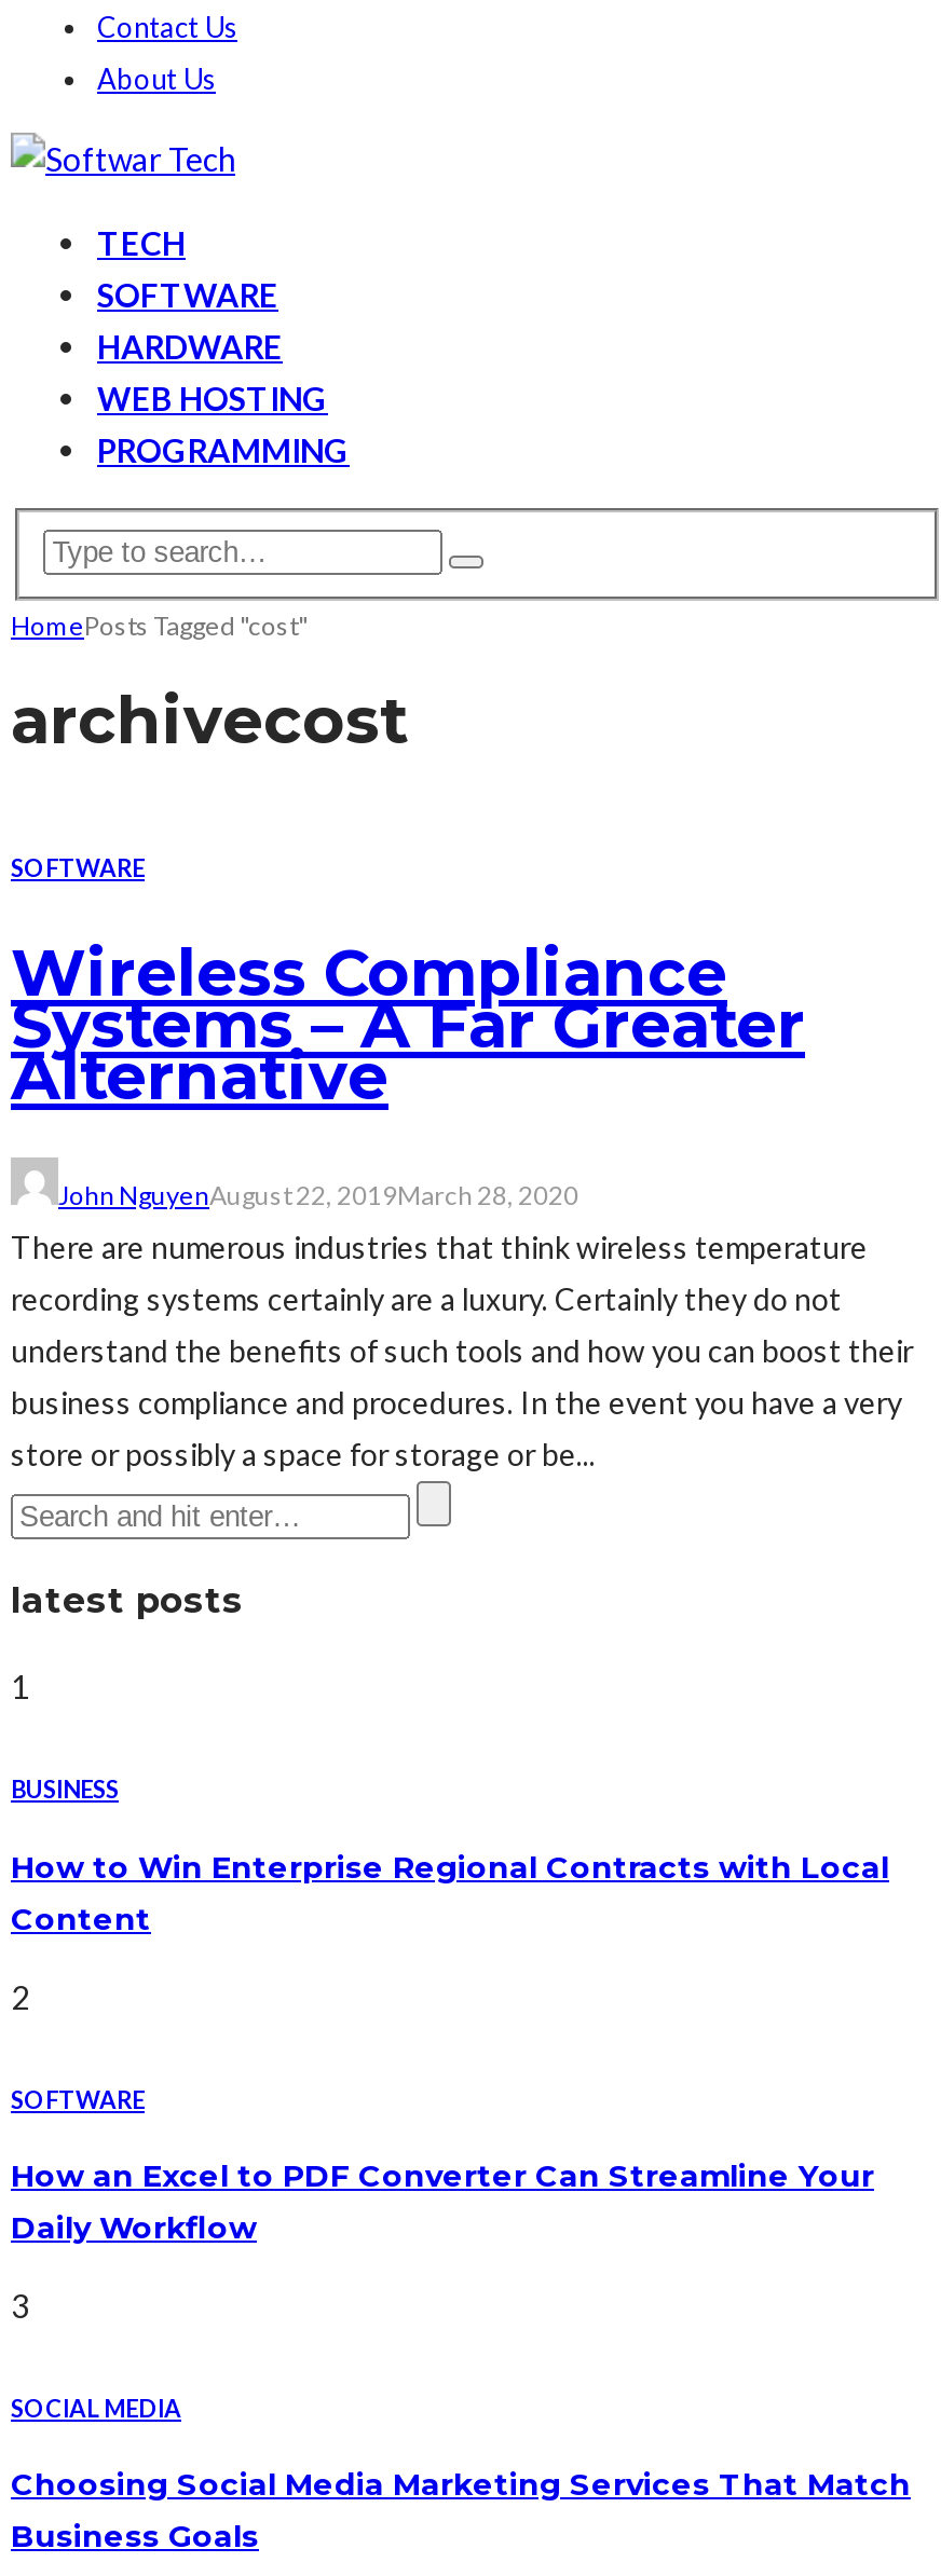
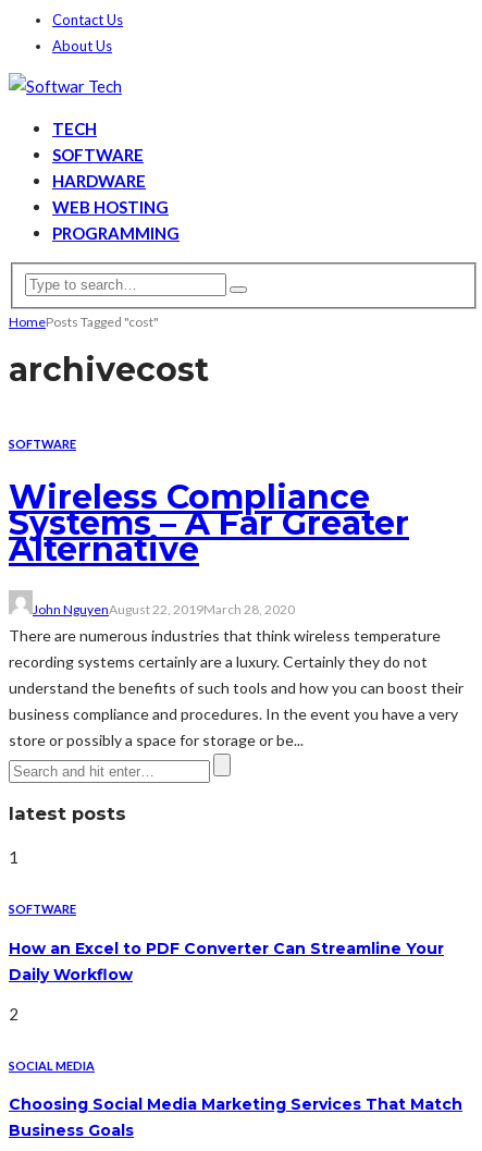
[11,1775,889,2015] BUSINESS | How to Win Enterprise Regional Contracts with Local | Content | 2 -> none
[11,2285,30,2324] 3 -> [9,1004,18,1023] 2

